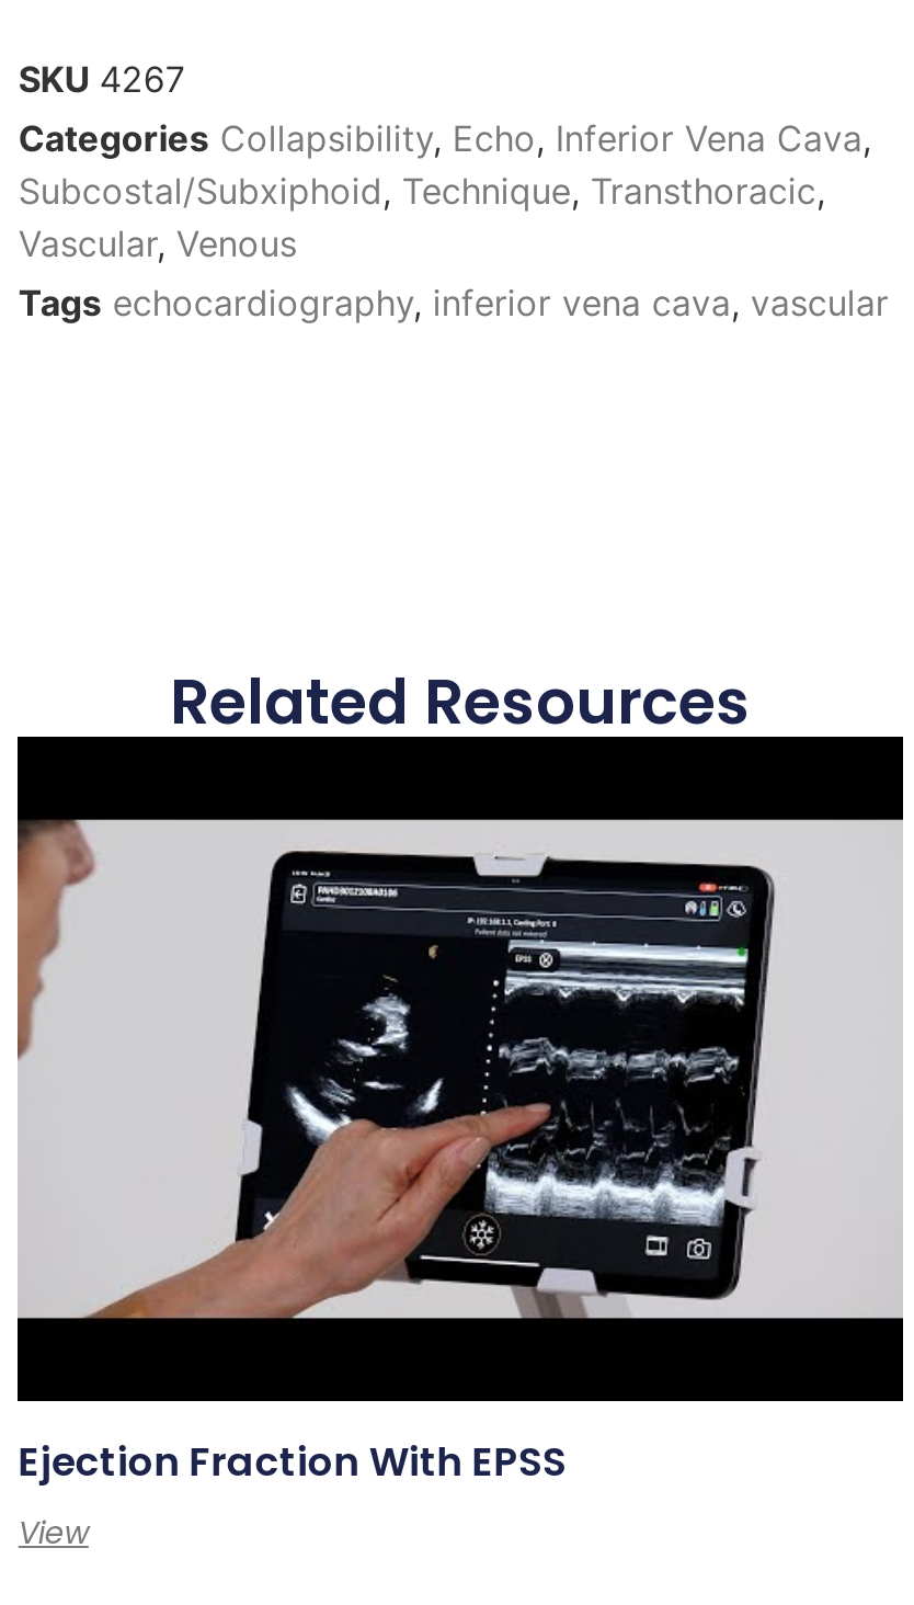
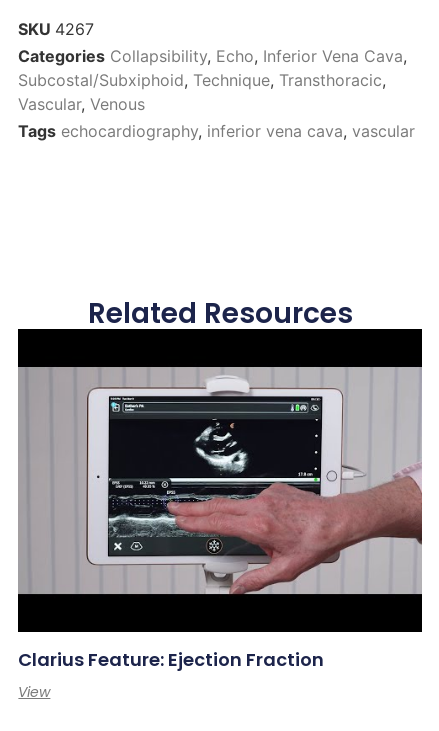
[18,820,903,1320] [image] -> [18,367,423,595] [image]
[18,1434,566,1489] Ejection Fraction With EPSS -> [18,647,324,672] Clarius Feature: Ejection Fraction

